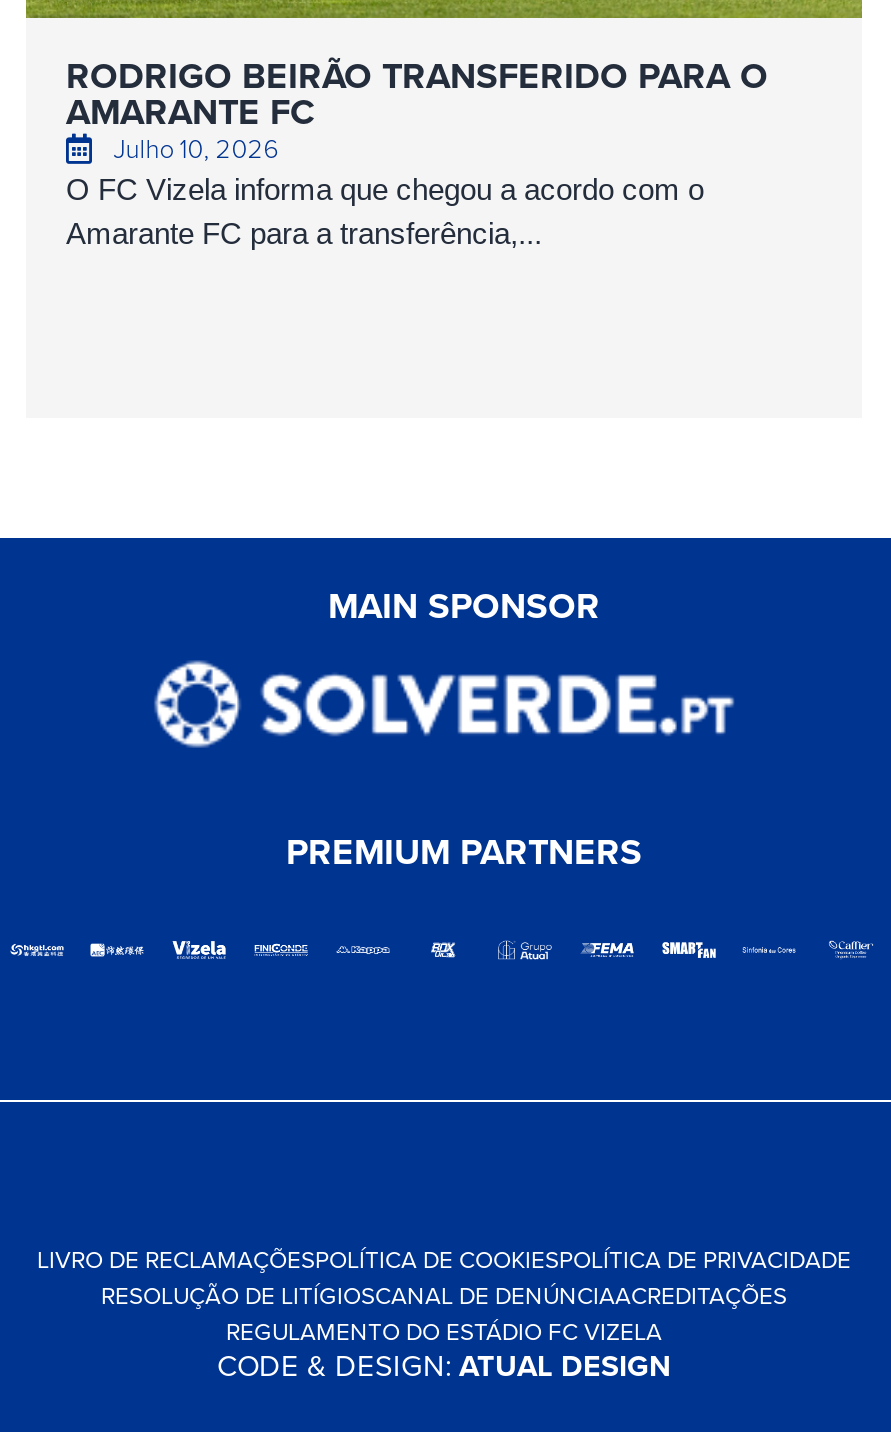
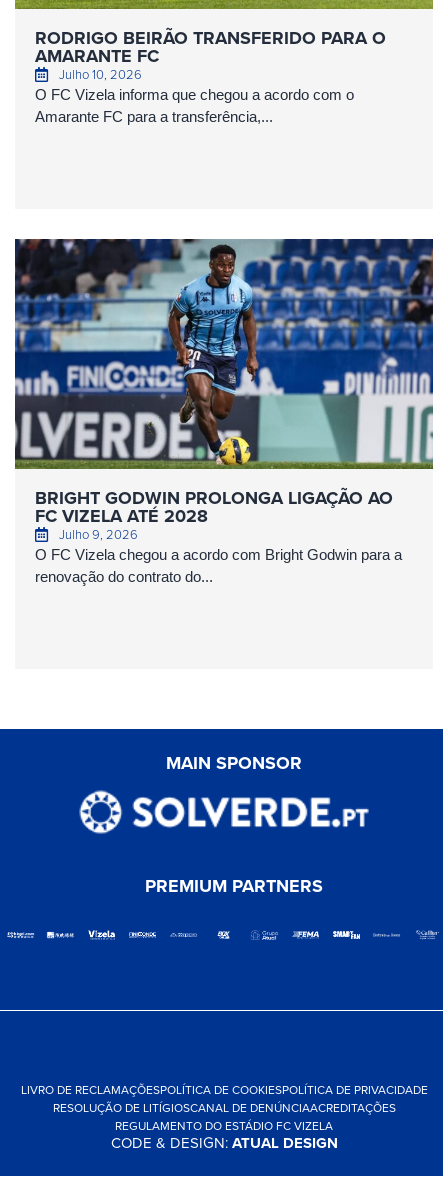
none -> [14,238,434,585] [image] | BRIGHT GODWIN PROLONGA LIGAÇÃO AO | FC VIZELA ATÉ 2028 | Julho 9, 2026 | O FC Vizela chegou a acordo com Bright Godwin para a | renovação do contrato do...

